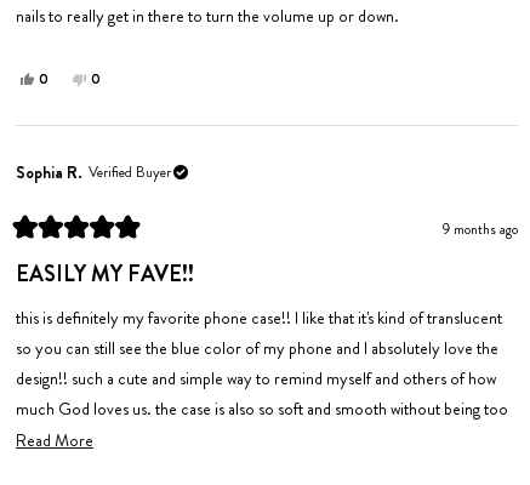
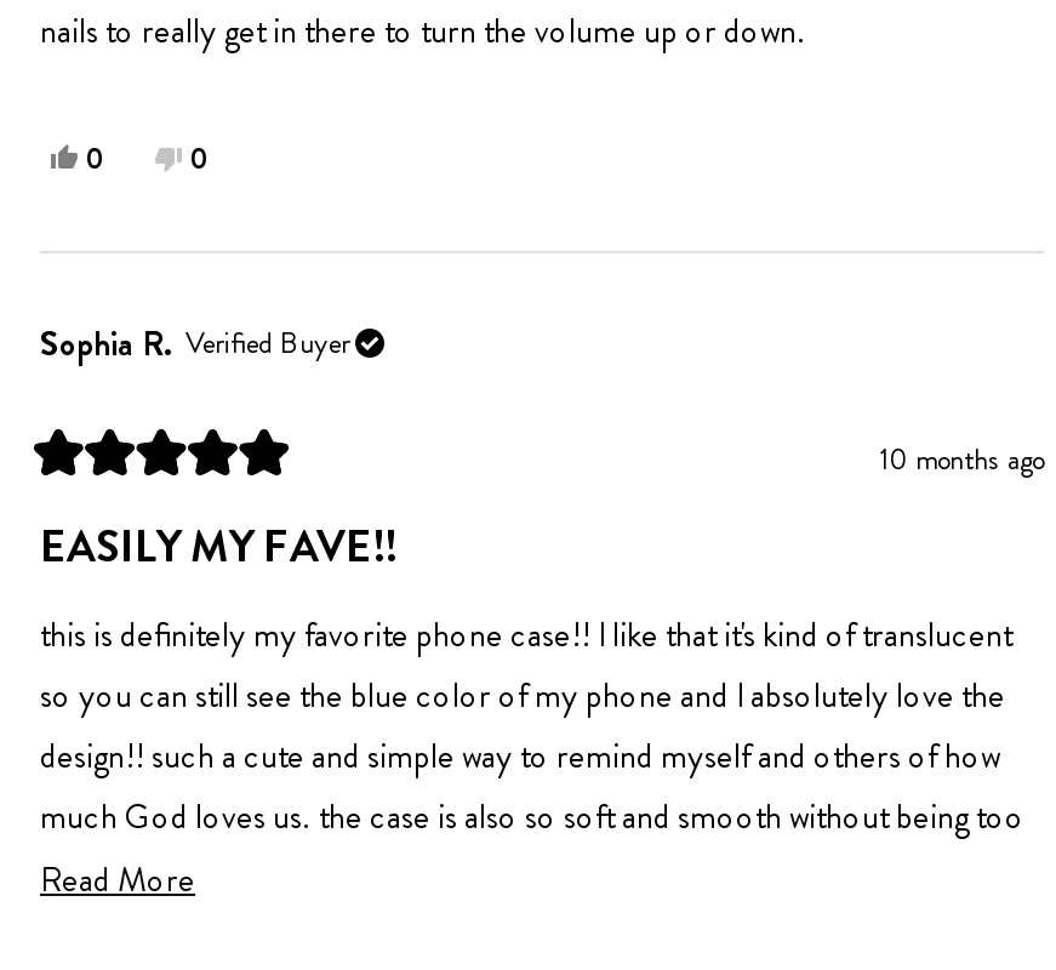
[443,218,518,240] 9 months ago -> [879,436,1044,480] 10 months ago

